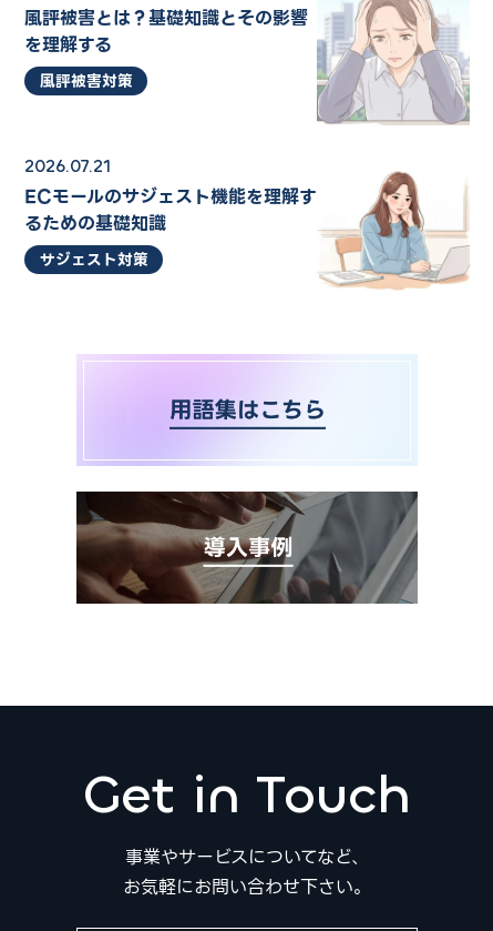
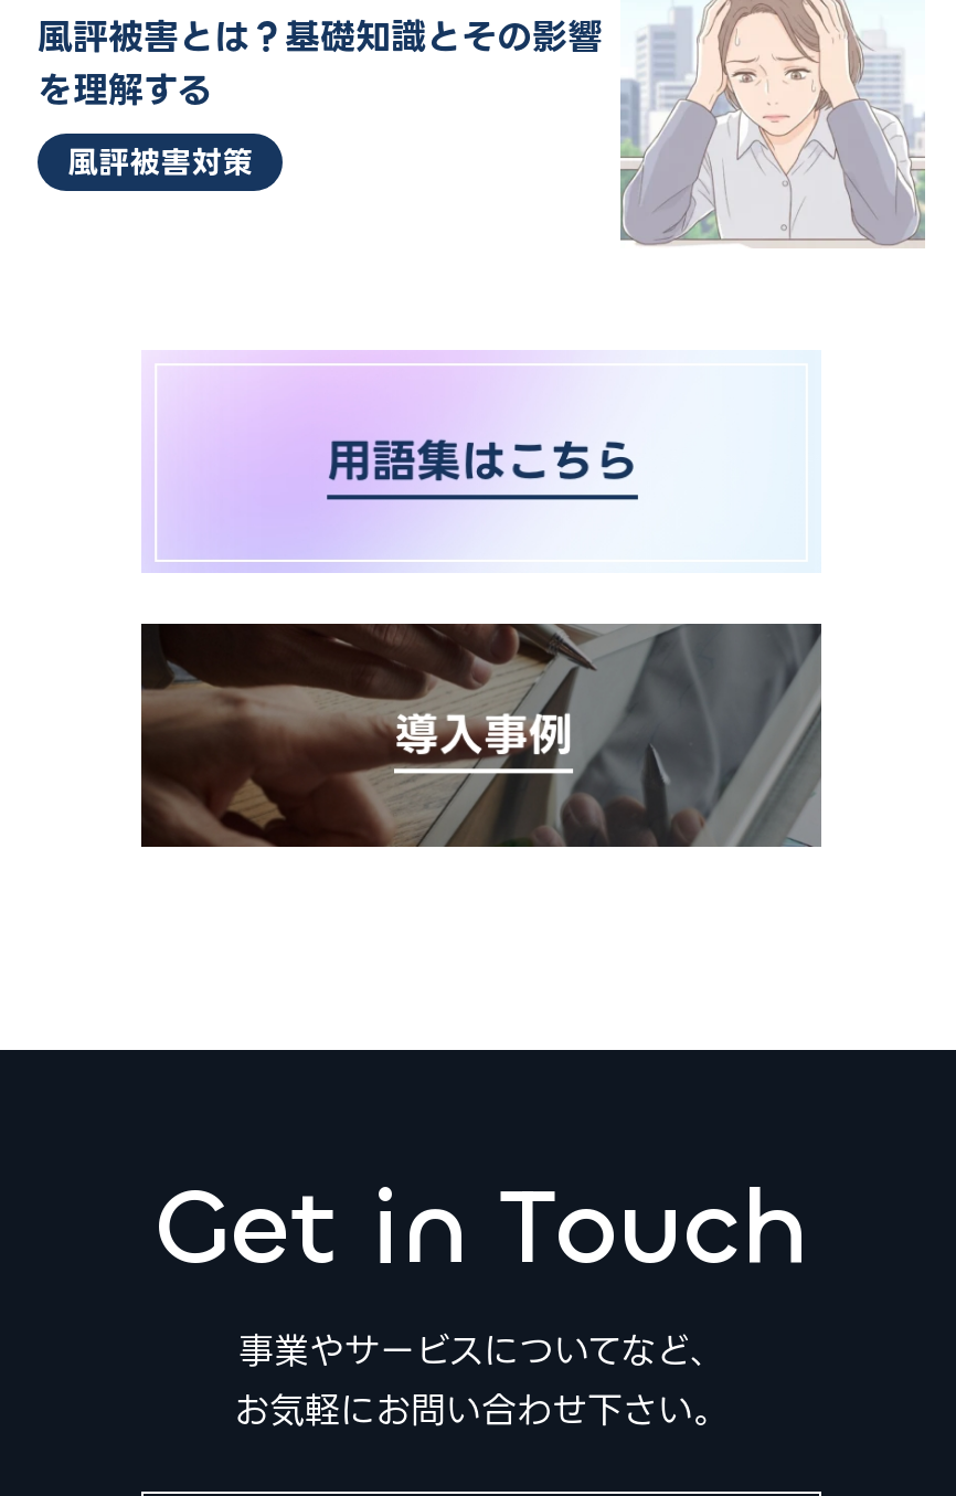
[24,154,469,291] [image] | 2026.07.21 | ECモールのサジェスト機能を理解す | るための基礎知識 | サジェスト対策 -> none

